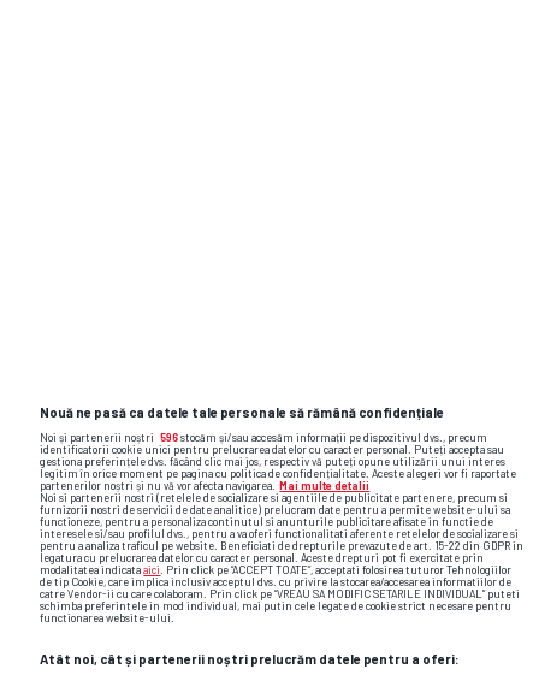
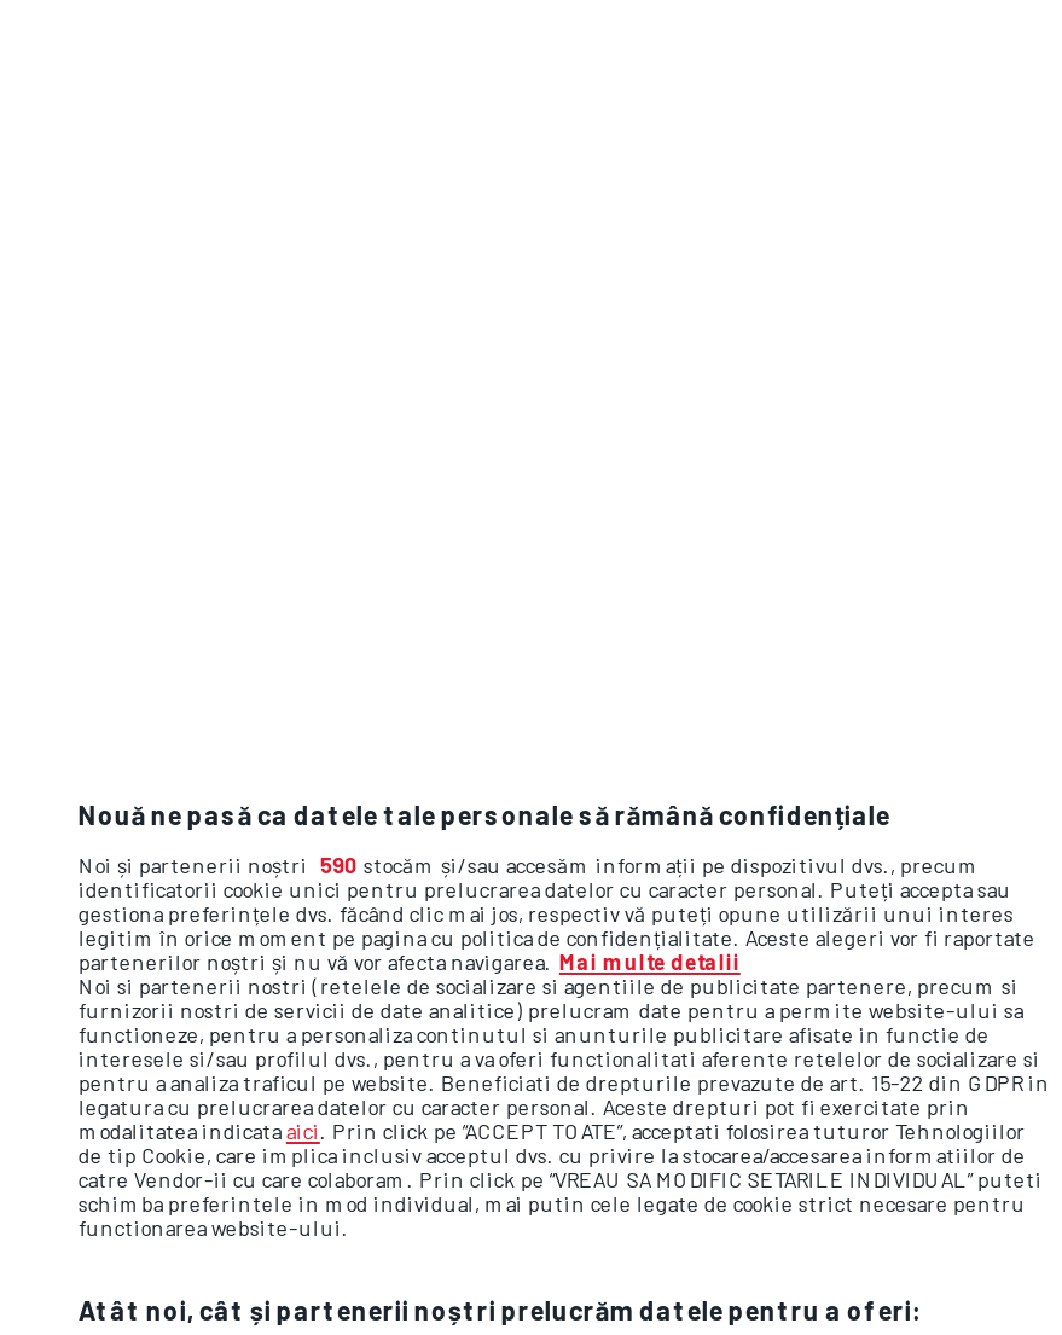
[40,431,488,444] Noi și partenerii noștri 596 stocăm și/sau accesăm informații pe dispozitivul dvs., precum -> [78,851,980,877] Noi și partenerii noștri 590 stocăm și/sau accesăm informații pe dispozitivul dvs., precum

